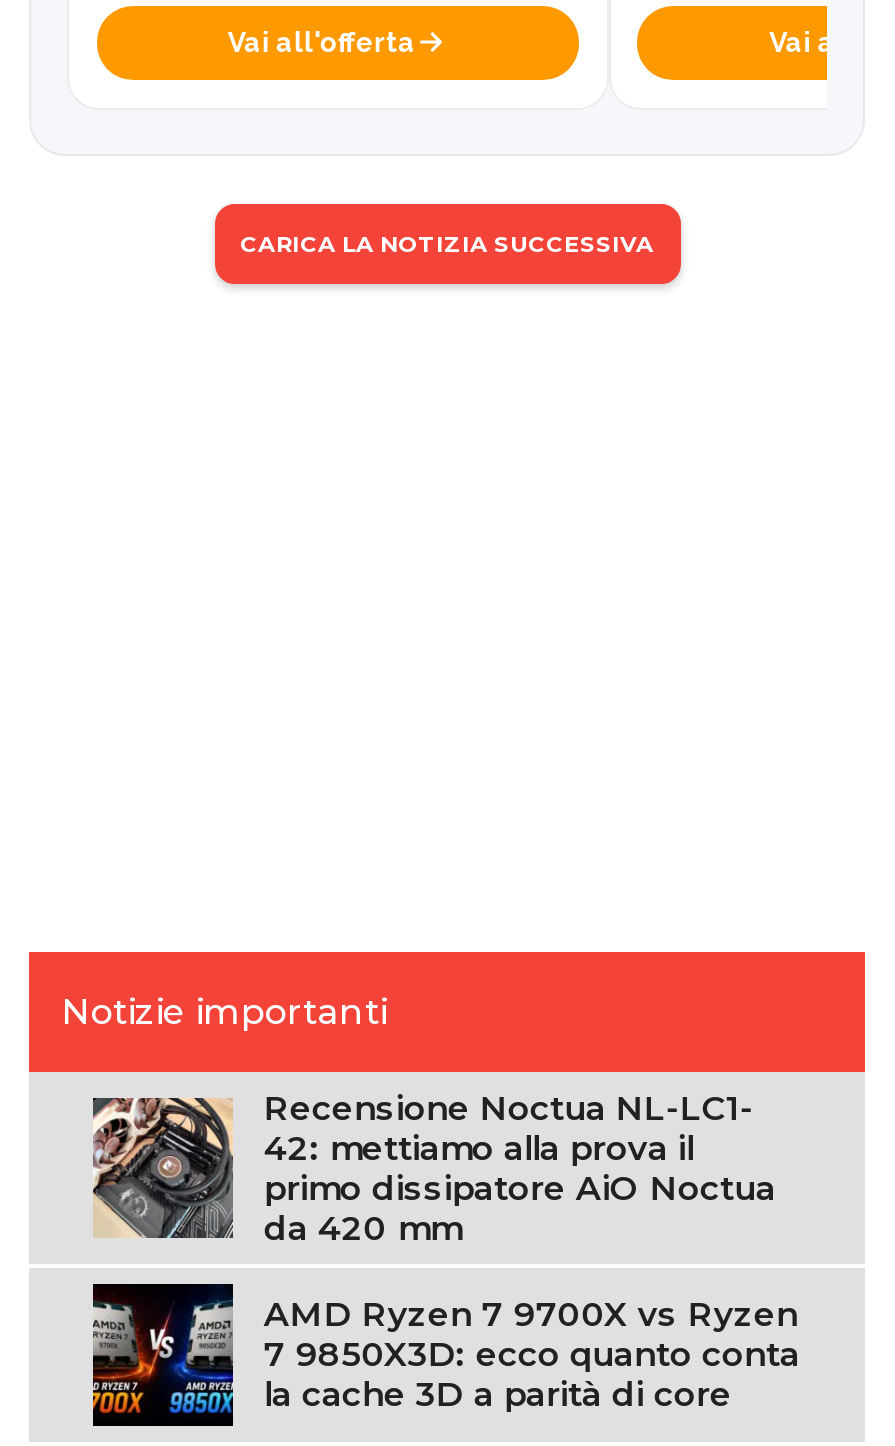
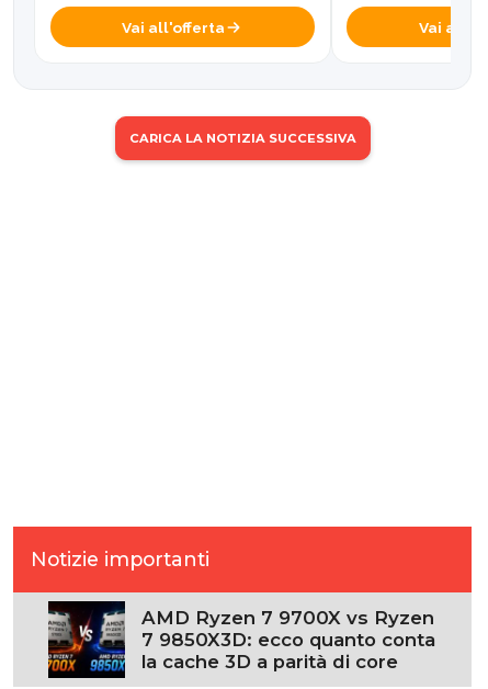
[93,1089,776,1249] [image] | Recensione Noctua NL-LC1- | 42: mettiamo alla prova il | primo dissipatore AiO Noctua | da 420 mm -> none

